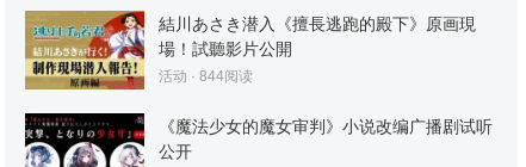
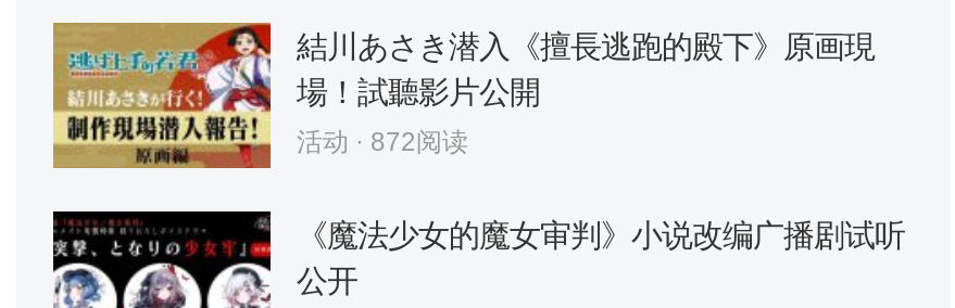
[159,68,253,84] 活动· 844阅读 -> [297,127,468,157] 活动· 872阅读

